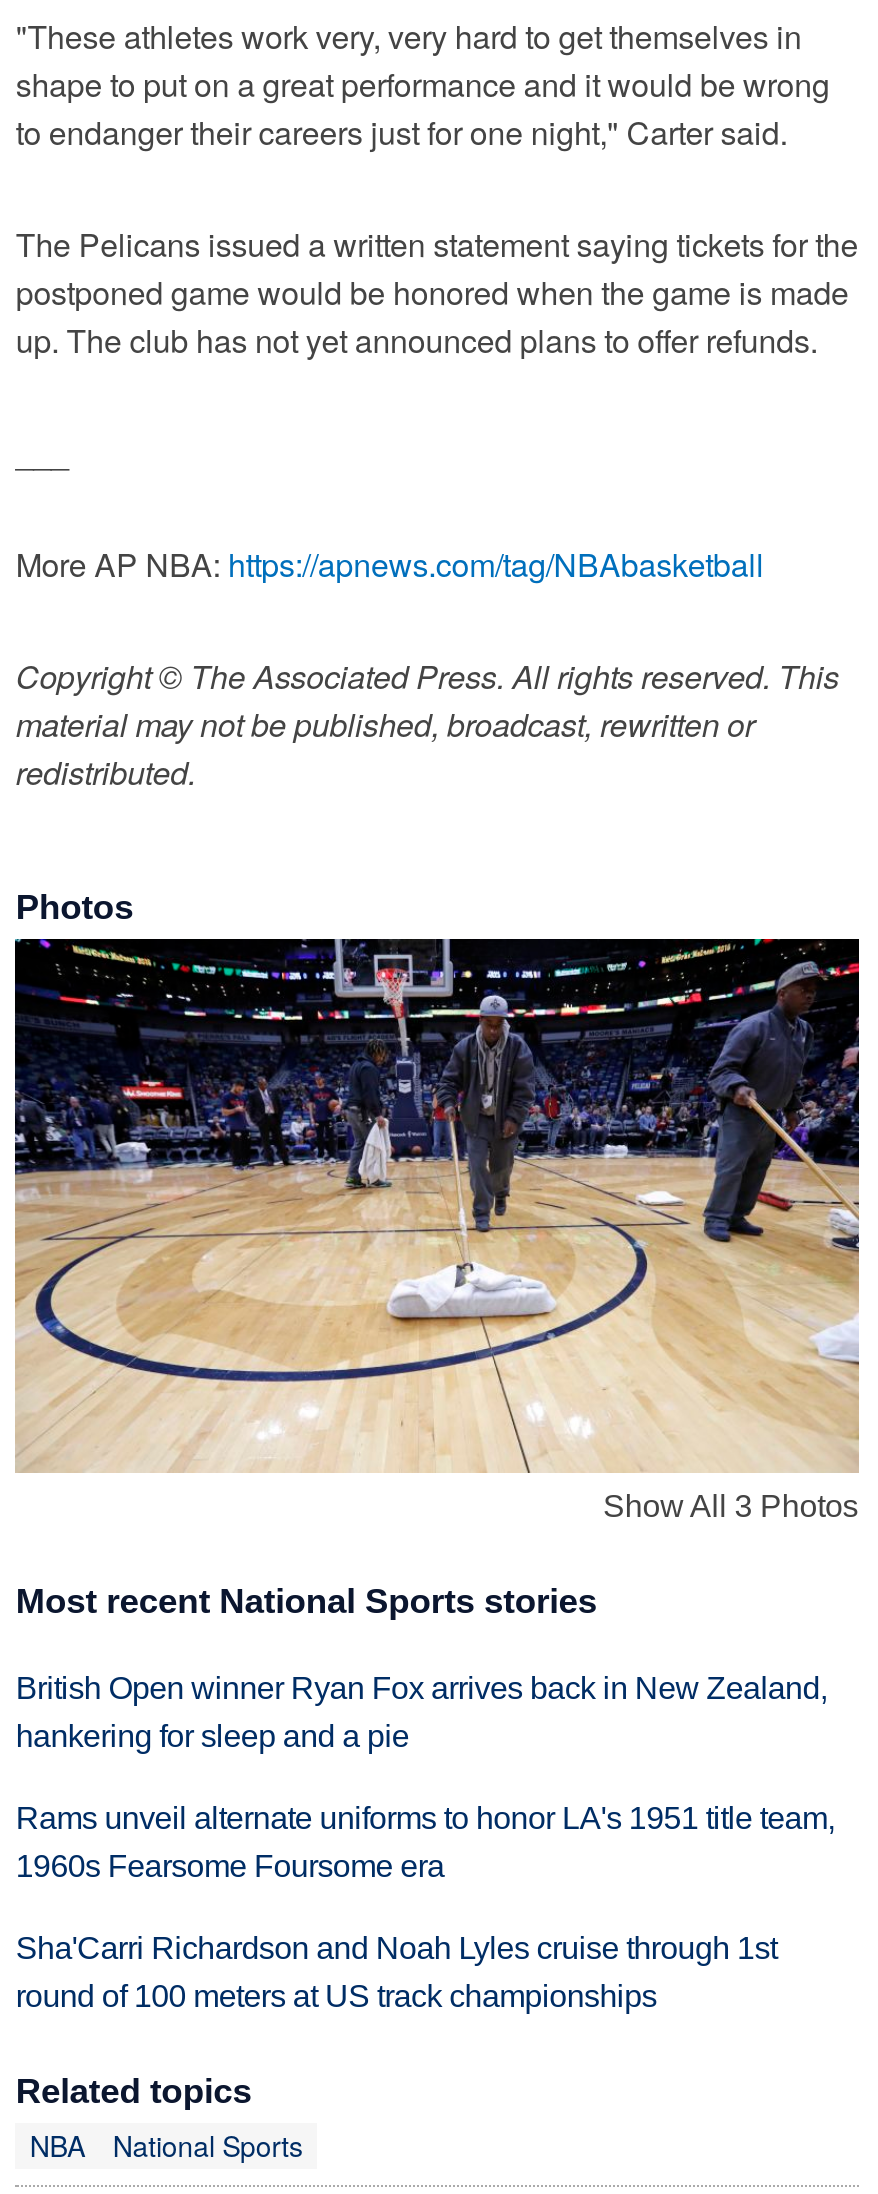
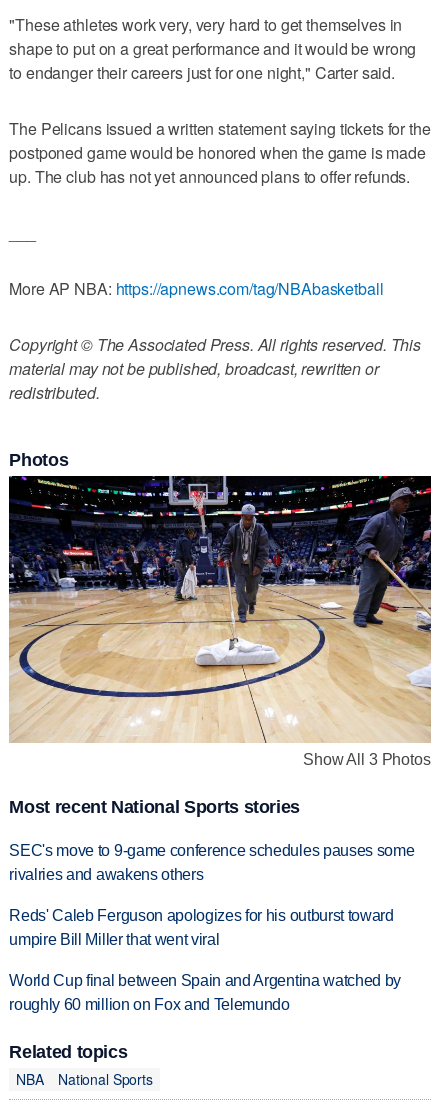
[16,1672,827,1754] British Open winner Ryan Fox arrives back in New Zealand, | hankering for sleep and a pie -> [9,842,414,883] SEC's move to 9-game conference schedules pauses some | rivalries and awakens others
[16,1802,835,1884] Rams unveil alternate uniforms to honor LA's 1951 title team, | 1960s Fearsome Foursome era -> [9,907,394,948] Reds' Caleb Ferguson apologizes for his outburst toward | umpire Bill Miller that went viral
[16,1931,777,2013] Sha'Carri Richardson and Noah Lyles cruise through 1st | round of 100 meters at US track championships -> [9,972,401,1013] World Cup final between Spain and Argentina watched by | roughly 60 million on Fox and Telemundo

